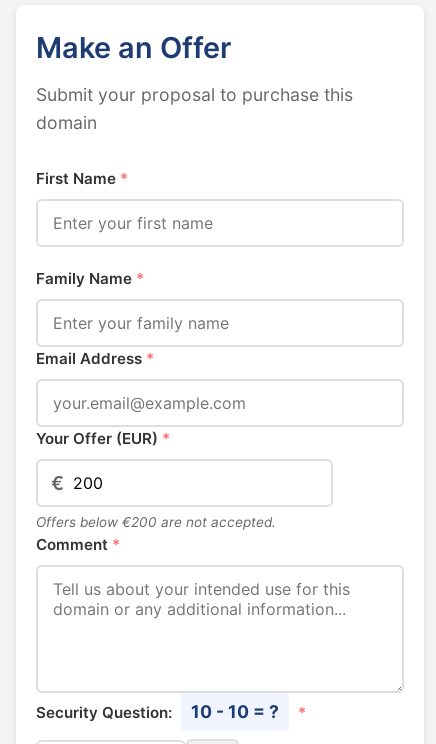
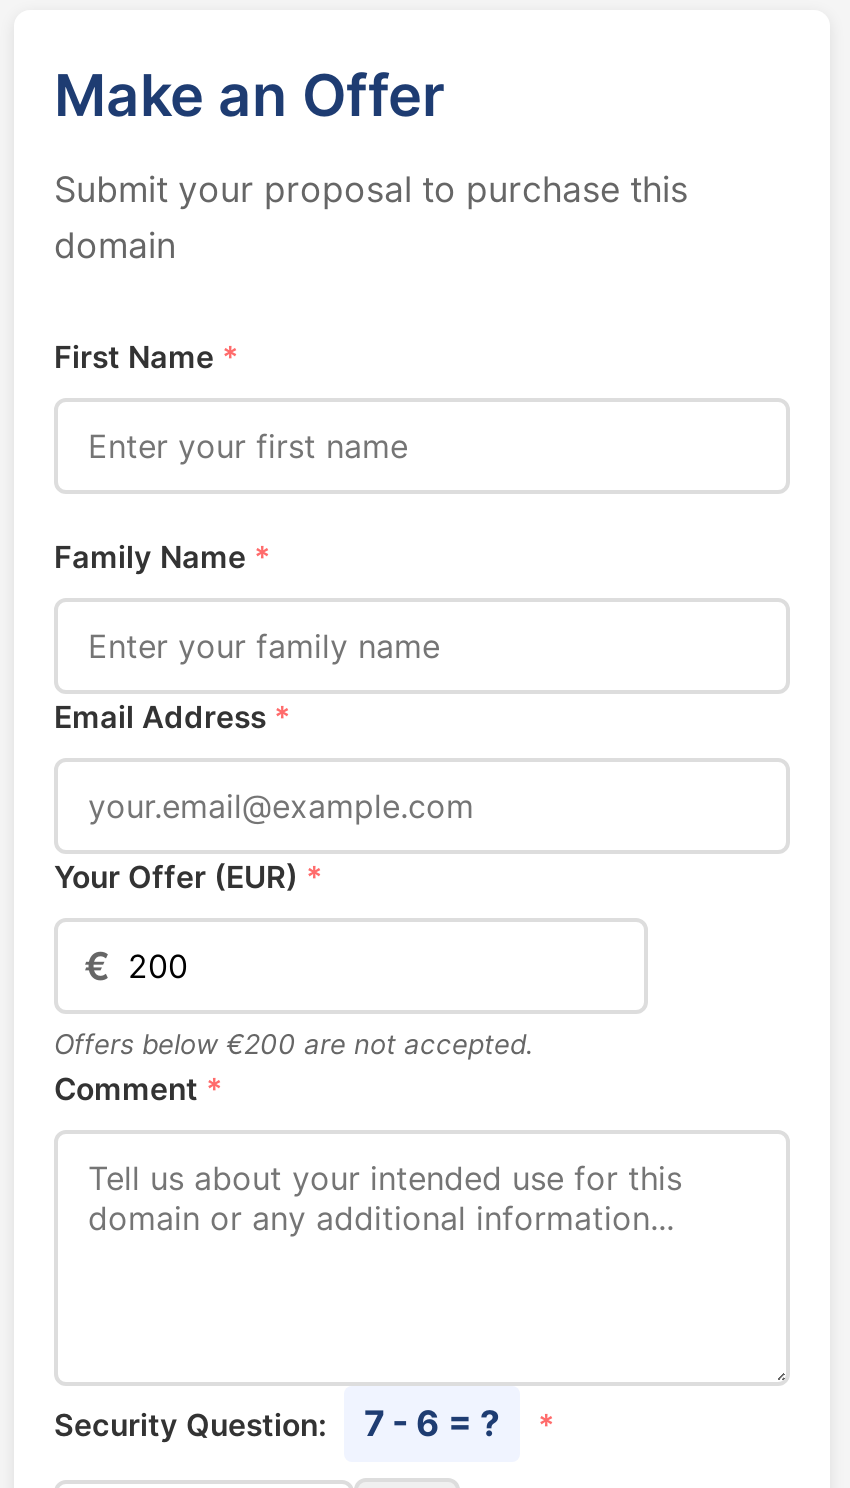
[191,701,279,722] 10 - 10 = ? -> [364,1402,500,1444] 7 - 6 = ?

